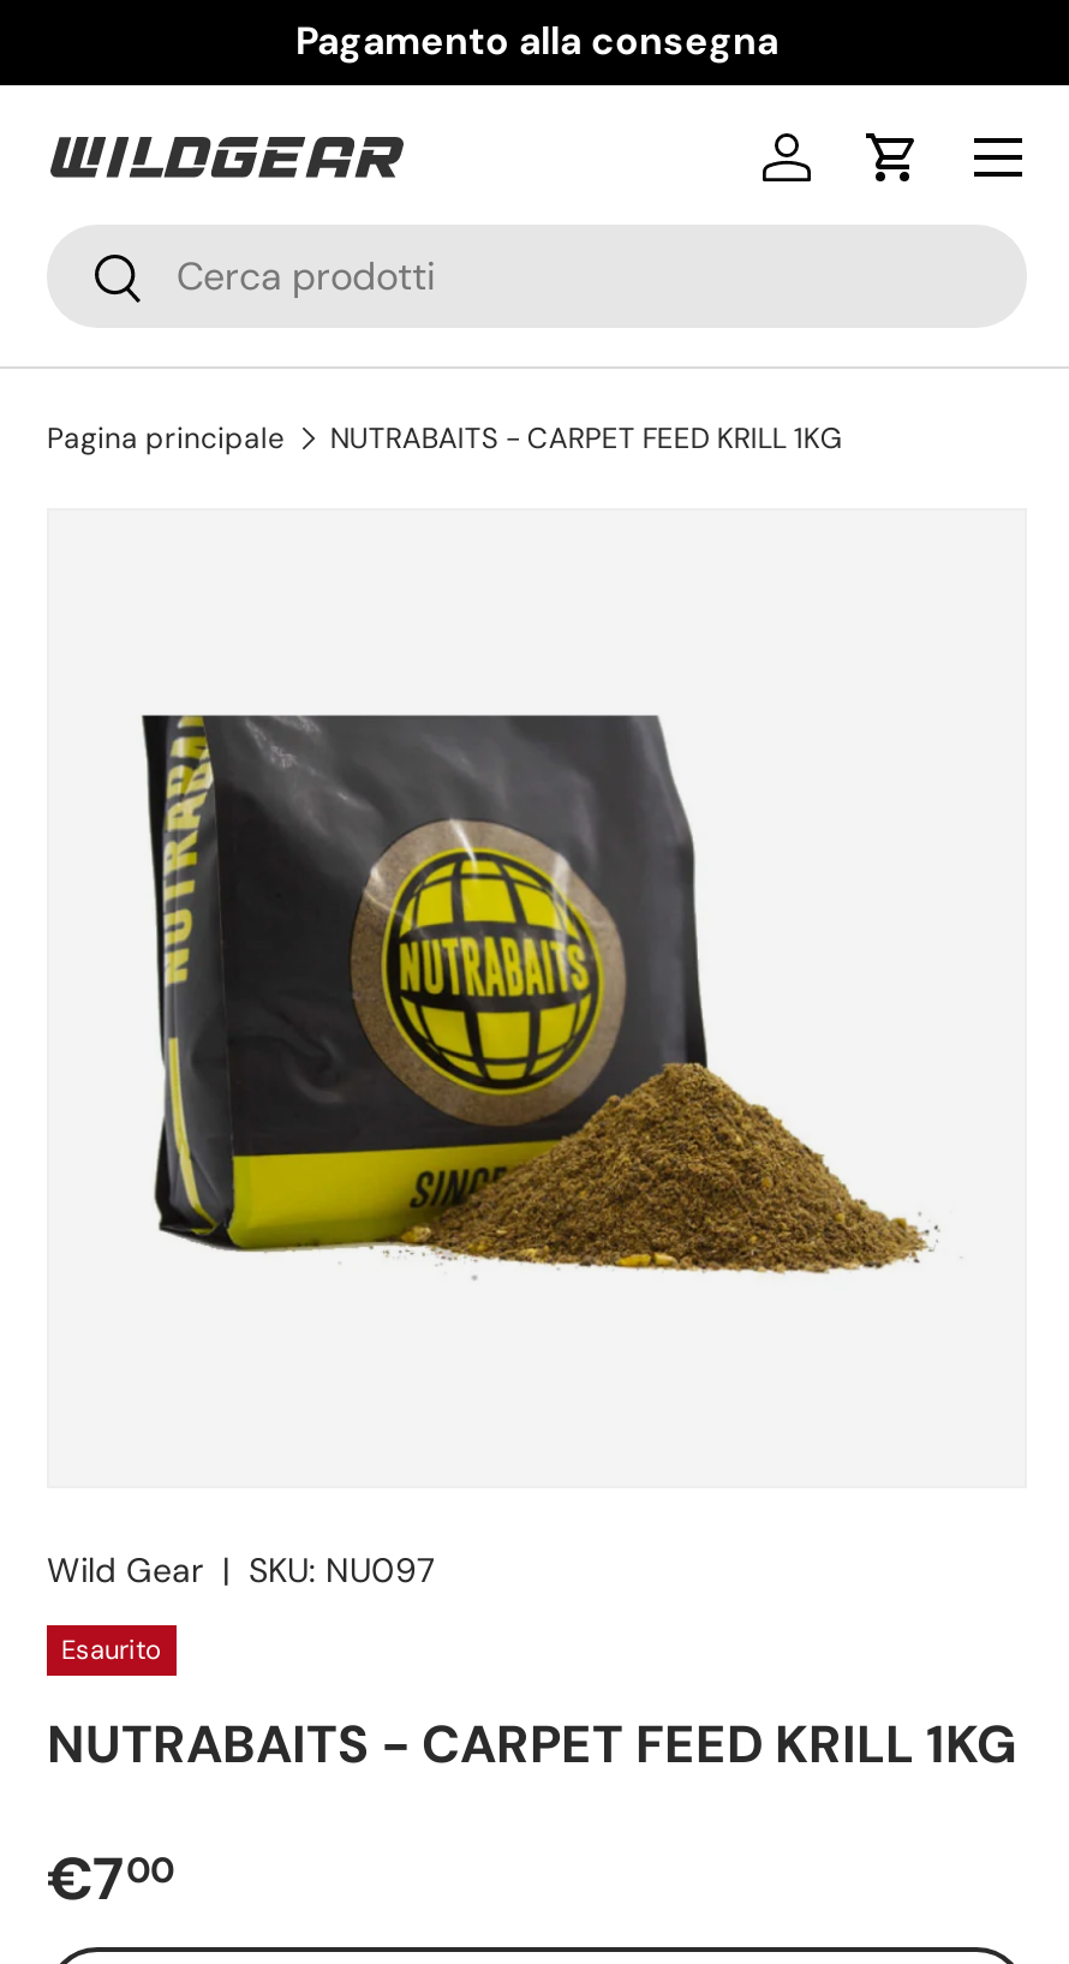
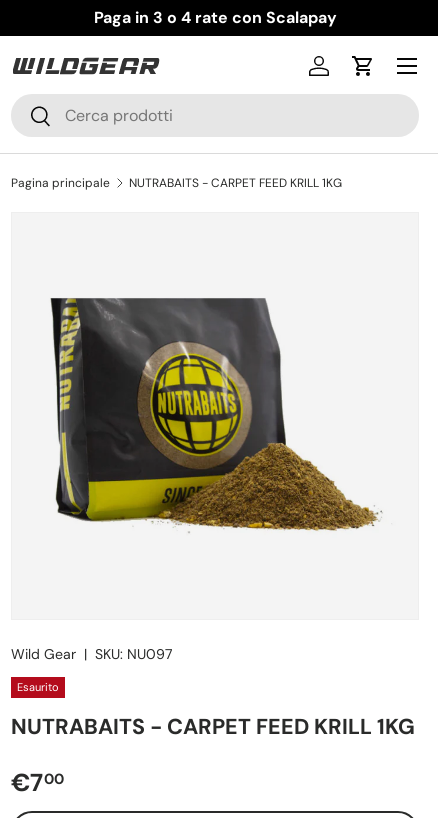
[295,16,778,66] Pagamento alla consegna -> [93,7,336,28] Paga in 3 o 4 rate con Scalapay

